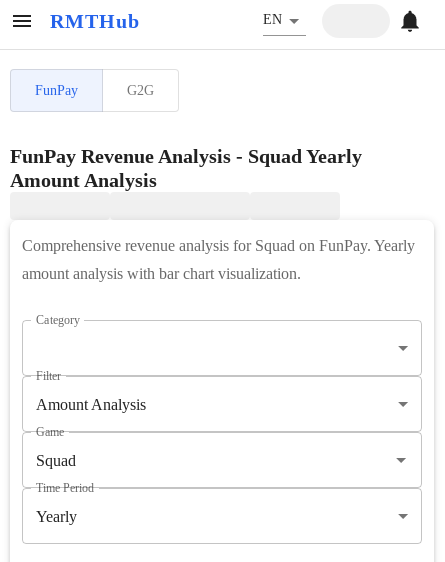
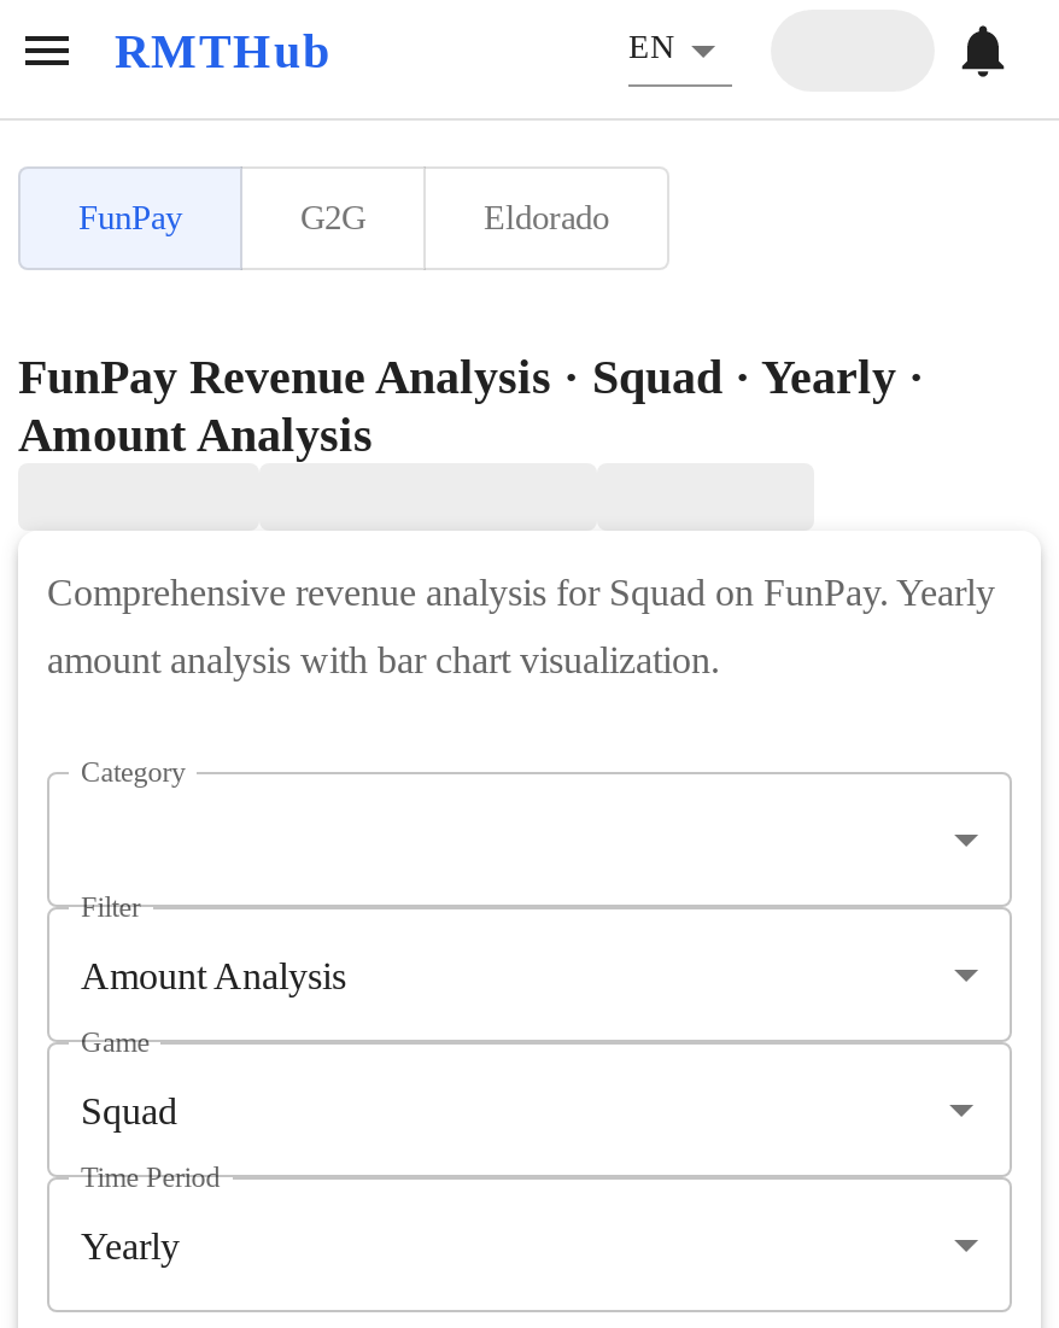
[10,145,362,167] FunPay Revenue Analysis - Squad Yearly -> [18,198,925,403] Eldorado | FunPay Revenue Analysis · Squad · Yearly ·

